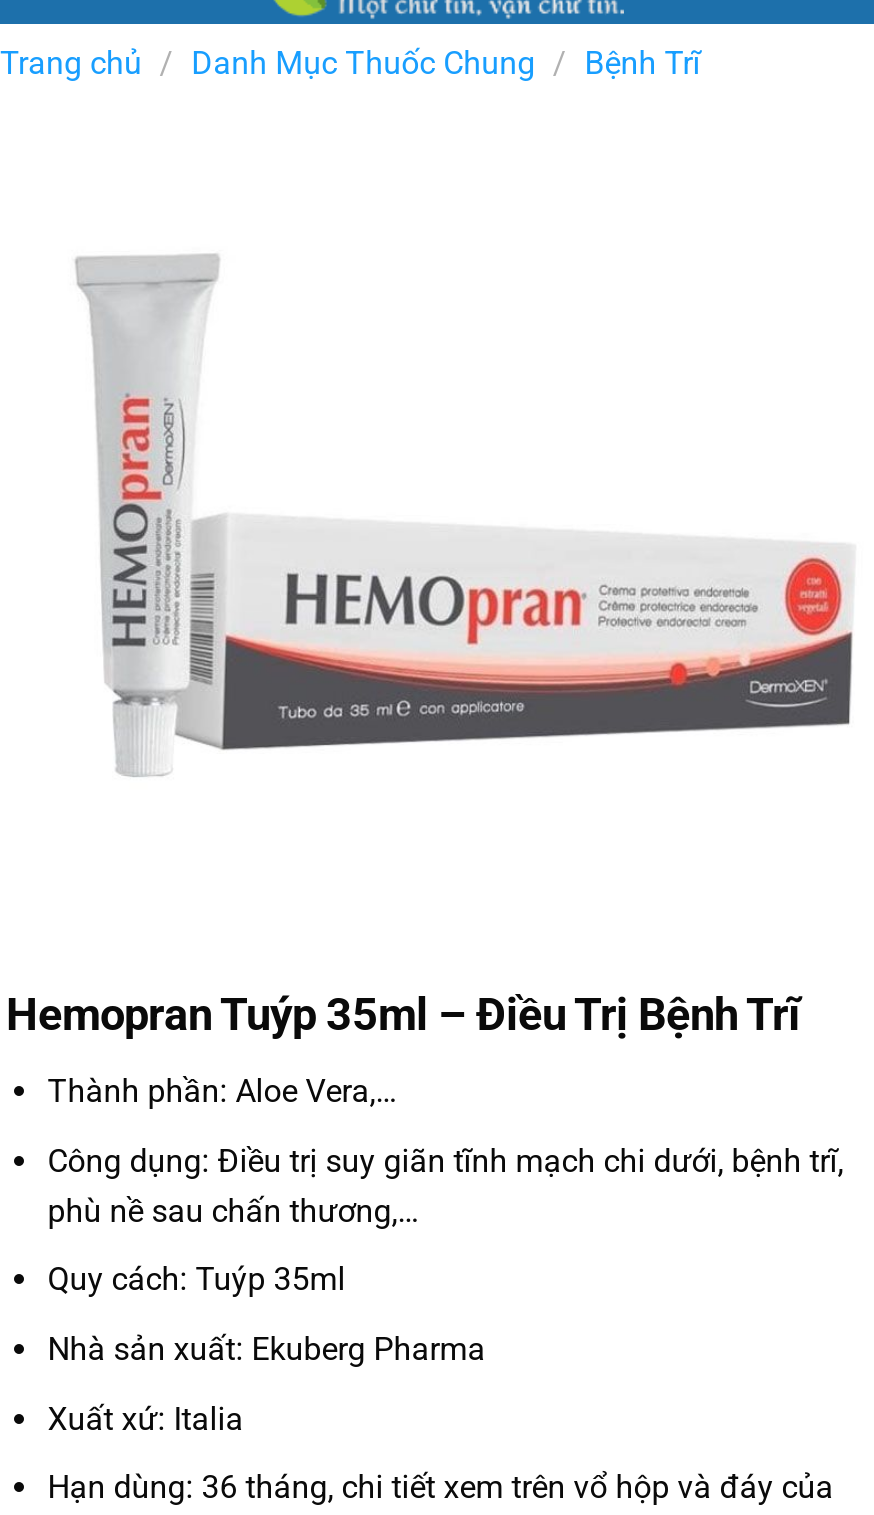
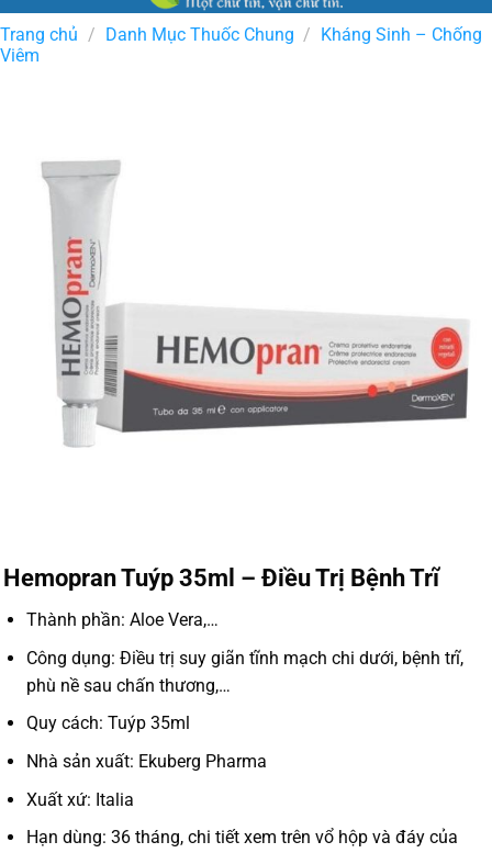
[0,44,700,82] Trang chủ / Danh Mục Thuốc Chung / Bệnh Trĩ -> [0,24,482,66] Trang chủ / Danh Mục Thuốc Chung / Kháng Sinh – Chống | Viêm

